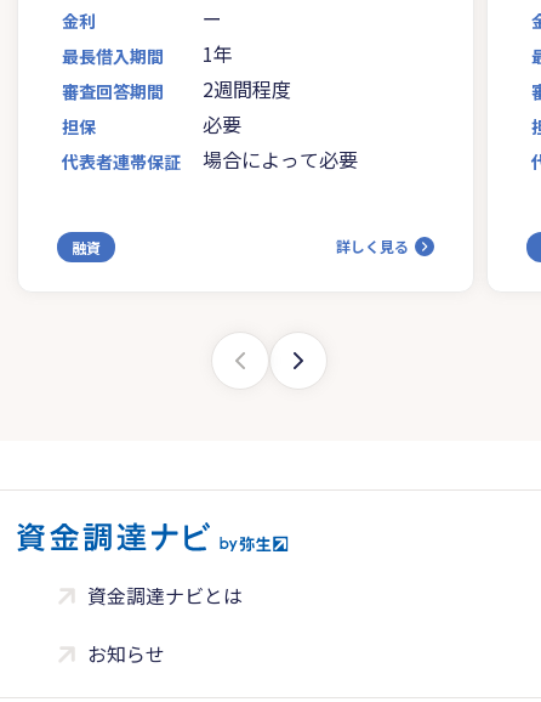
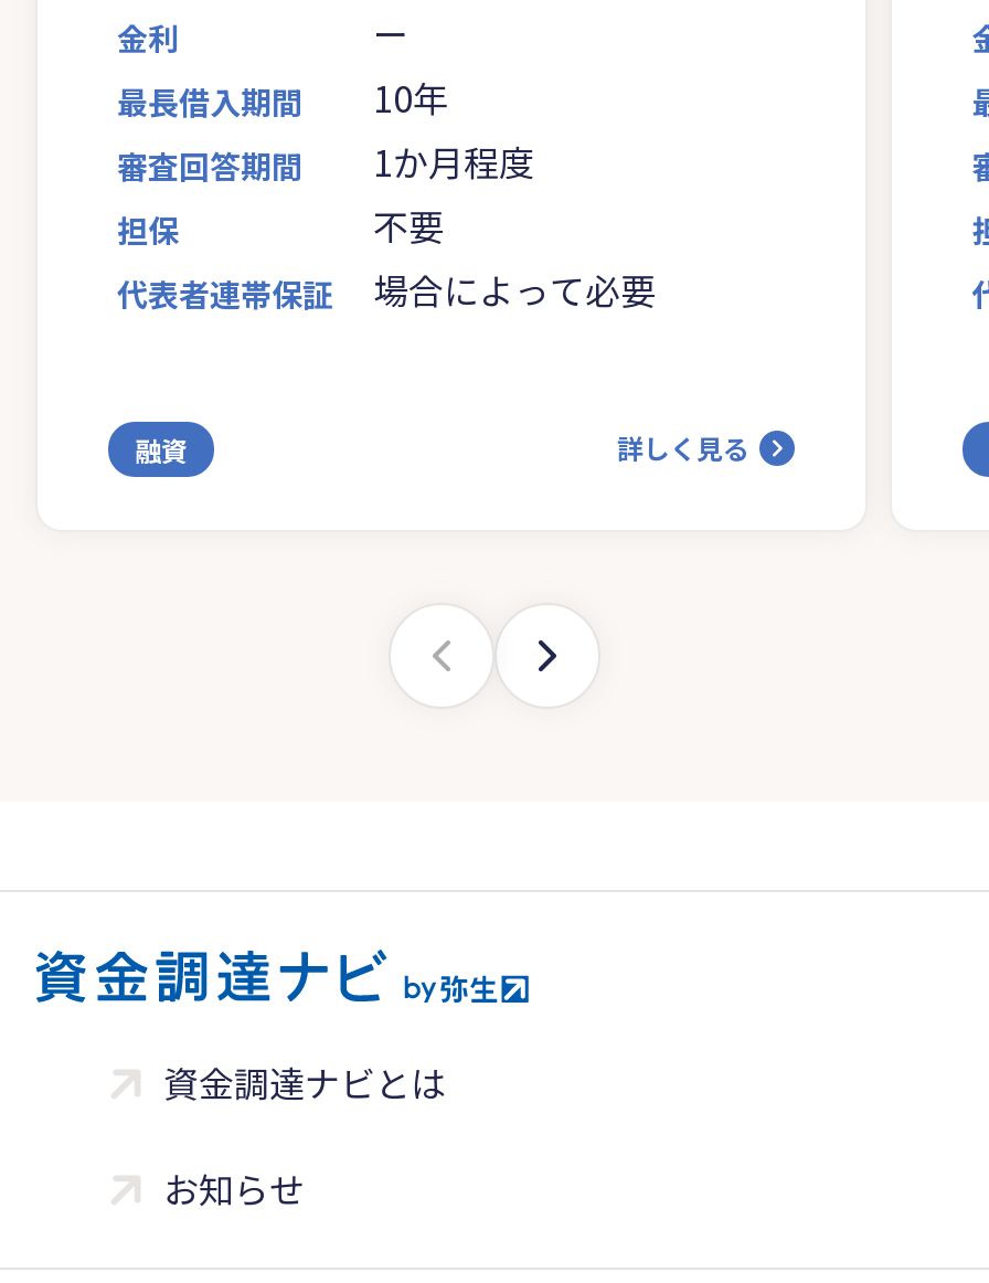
[62,39,233,68] 最長借入期間 1年 -> [117,70,448,123] 最長借入期間 10年
[62,74,291,103] 審査回答期間 2週間程度 -> [117,134,534,187] 審査回答期間 1か月程度
[203,109,241,138] 必要 -> [373,198,444,251] 不要

